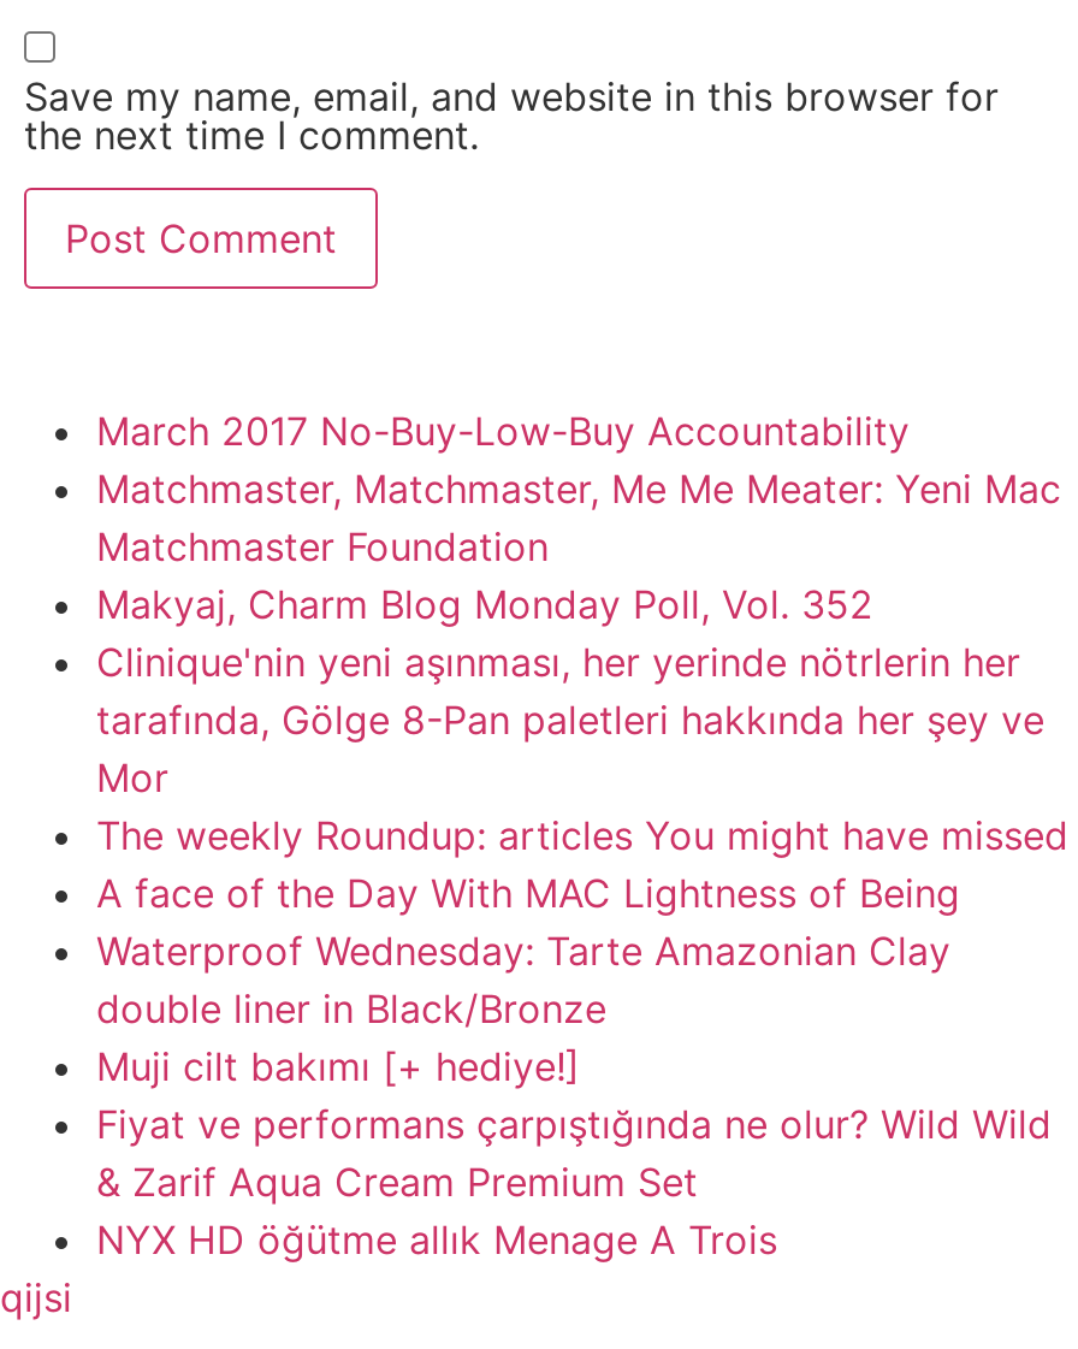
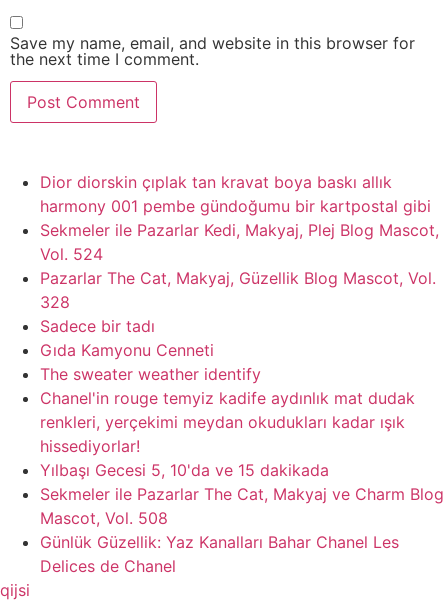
[96,406,1068,1262] March 2017 No-Buy-Low-Buy Accountability | Matchmaster, Matchmaster, Me Me Meater: Yeni Mac | Matchmaster Foundation | Makyaj, Charm Blog Monday Poll, Vol. 352 | Clinique'nin yeni aşınması, her yerinde nötrlerin her | tarafında, Gölge 8-Pan paletleri hakkında her şey ve | Mor | The weekly Roundup: articles You might have missed | A face of the Day With MAC Lightness of Being | Waterproof Wednesday: Tarte Amazonian Clay | double liner in Black/Bronze | Muji cilt bakımı [+ hediye!] | Fiyat ve performans çarpıştığında ne olur? Wild Wild | & Zarif Aqua Cream Premium Set | NYX HD öğütme allık Menage A Trois -> [40,171,444,575] Dior diorskin çıplak tan kravat boya baskı allık | harmony 001 pembe gündoğumu bir kartpostal gibi | Sekmeler ile Pazarlar Kedi, Makyaj, Plej Blog Mascot, | Vol. 524 | Pazarlar The Cat, Makyaj, Güzellik Blog Mascot, Vol. | 328 | Sadece bir tadı | Gıda Kamyonu Cenneti | The sweater weather identify | Chanel'in rouge temyiz kadife aydınlık mat dudak | renkleri, yerçekimi meydan okudukları kadar ışık | hissediyorlar! | Yılbaşı Gecesi 5, 10'da ve 15 dakikada | Sekmeler ile Pazarlar The Cat, Makyaj ve Charm Blog | Mascot, Vol. 508 | Günlük Güzellik: Yaz Kanalları Bahar Chanel Les | Delices de Chanel

